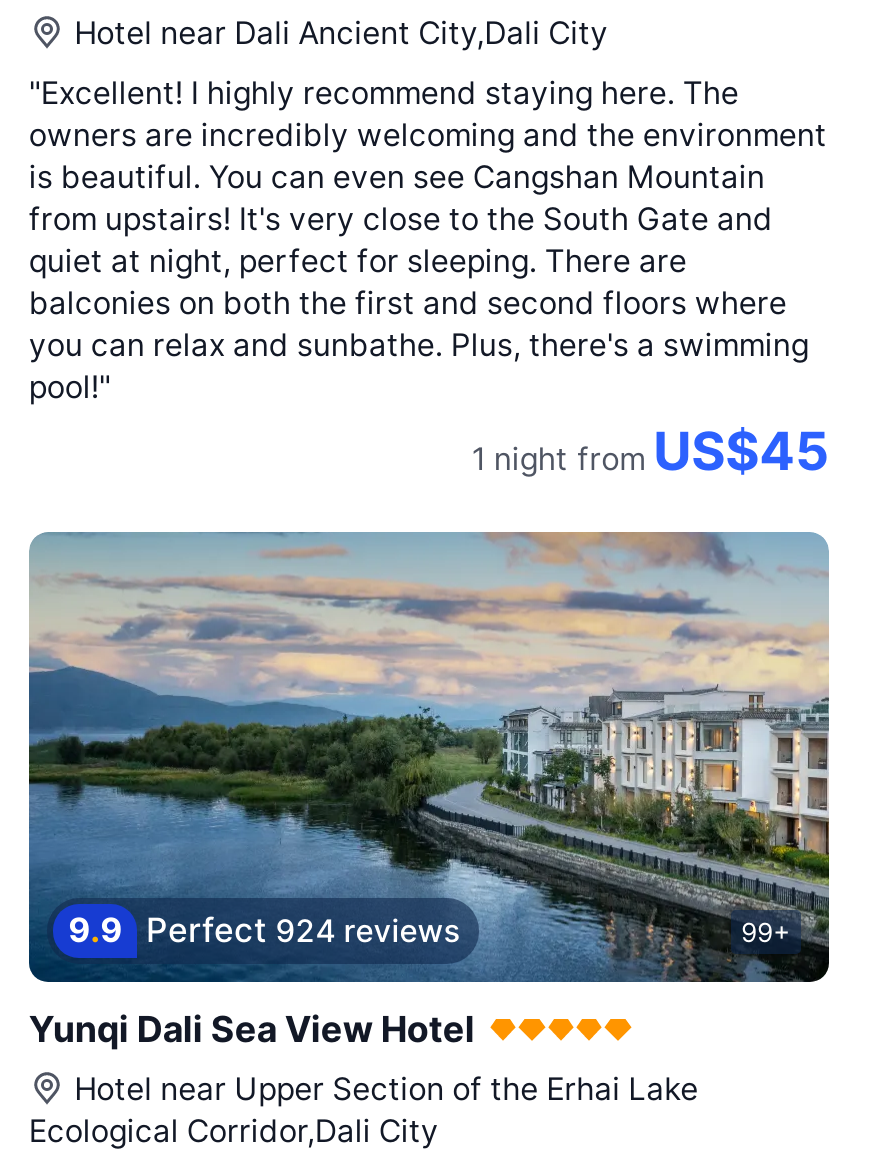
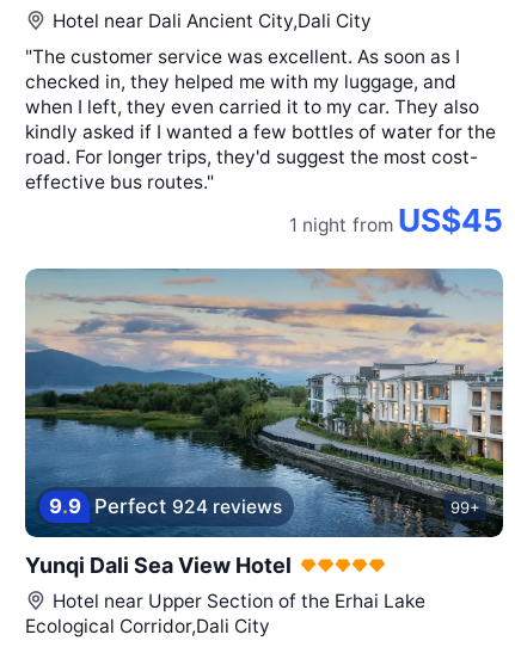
[29,75,827,407] "Excellent! I highly recommend staying here. The | owners are incredibly welcoming and the environment | is beautiful. You can even see Cangshan Mountain | from upstairs! It's very close to the South Gate and | quiet at night, perfect for sleeping. There are | balconies on both the first and second floors where | you can relax and sunbathe. Plus, there's a swimming | pool!" -> [25,46,496,194] "The customer service was excellent. As soon as I | checked in, they helped me with my luggage, and | when I left, they even carried it to my car. They also | kindly asked if I wanted a few bottles of water for the | road. For longer trips, they'd suggest the most cost- | effective bus routes."

